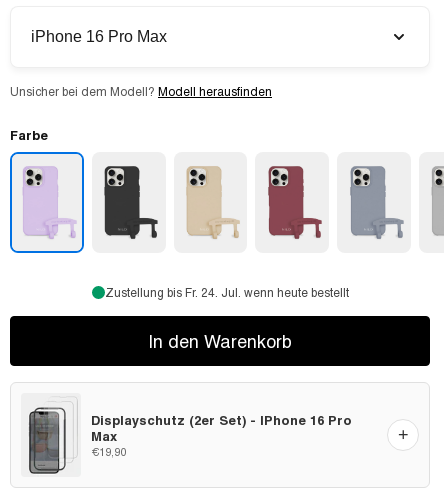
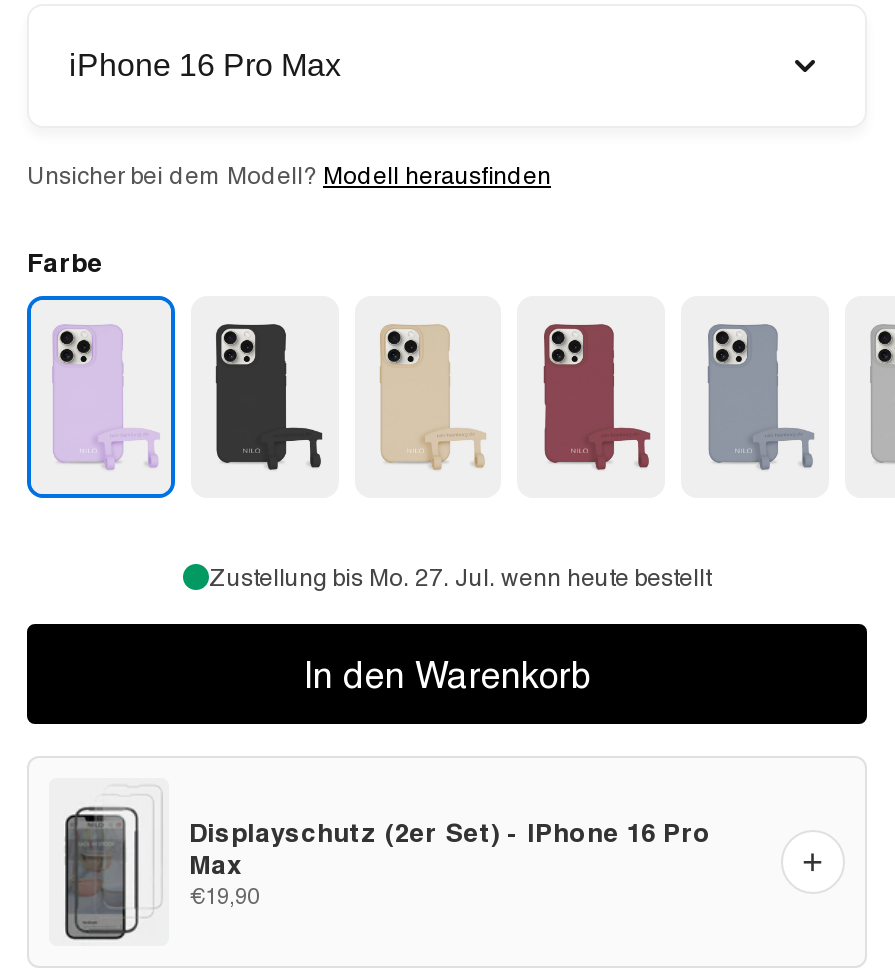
[104,285,348,299] Zustellung bis Fr. 24. Jul. wenn heute bestellt -> [209,563,711,591] Zustellung bis Mo. 27. Jul. wenn heute bestellt

